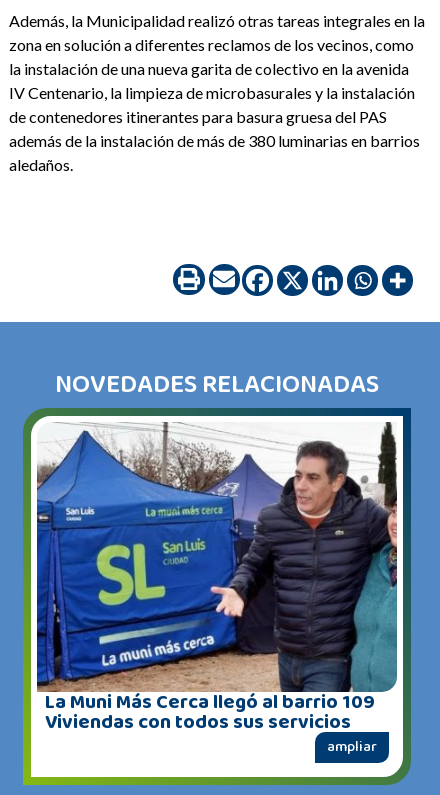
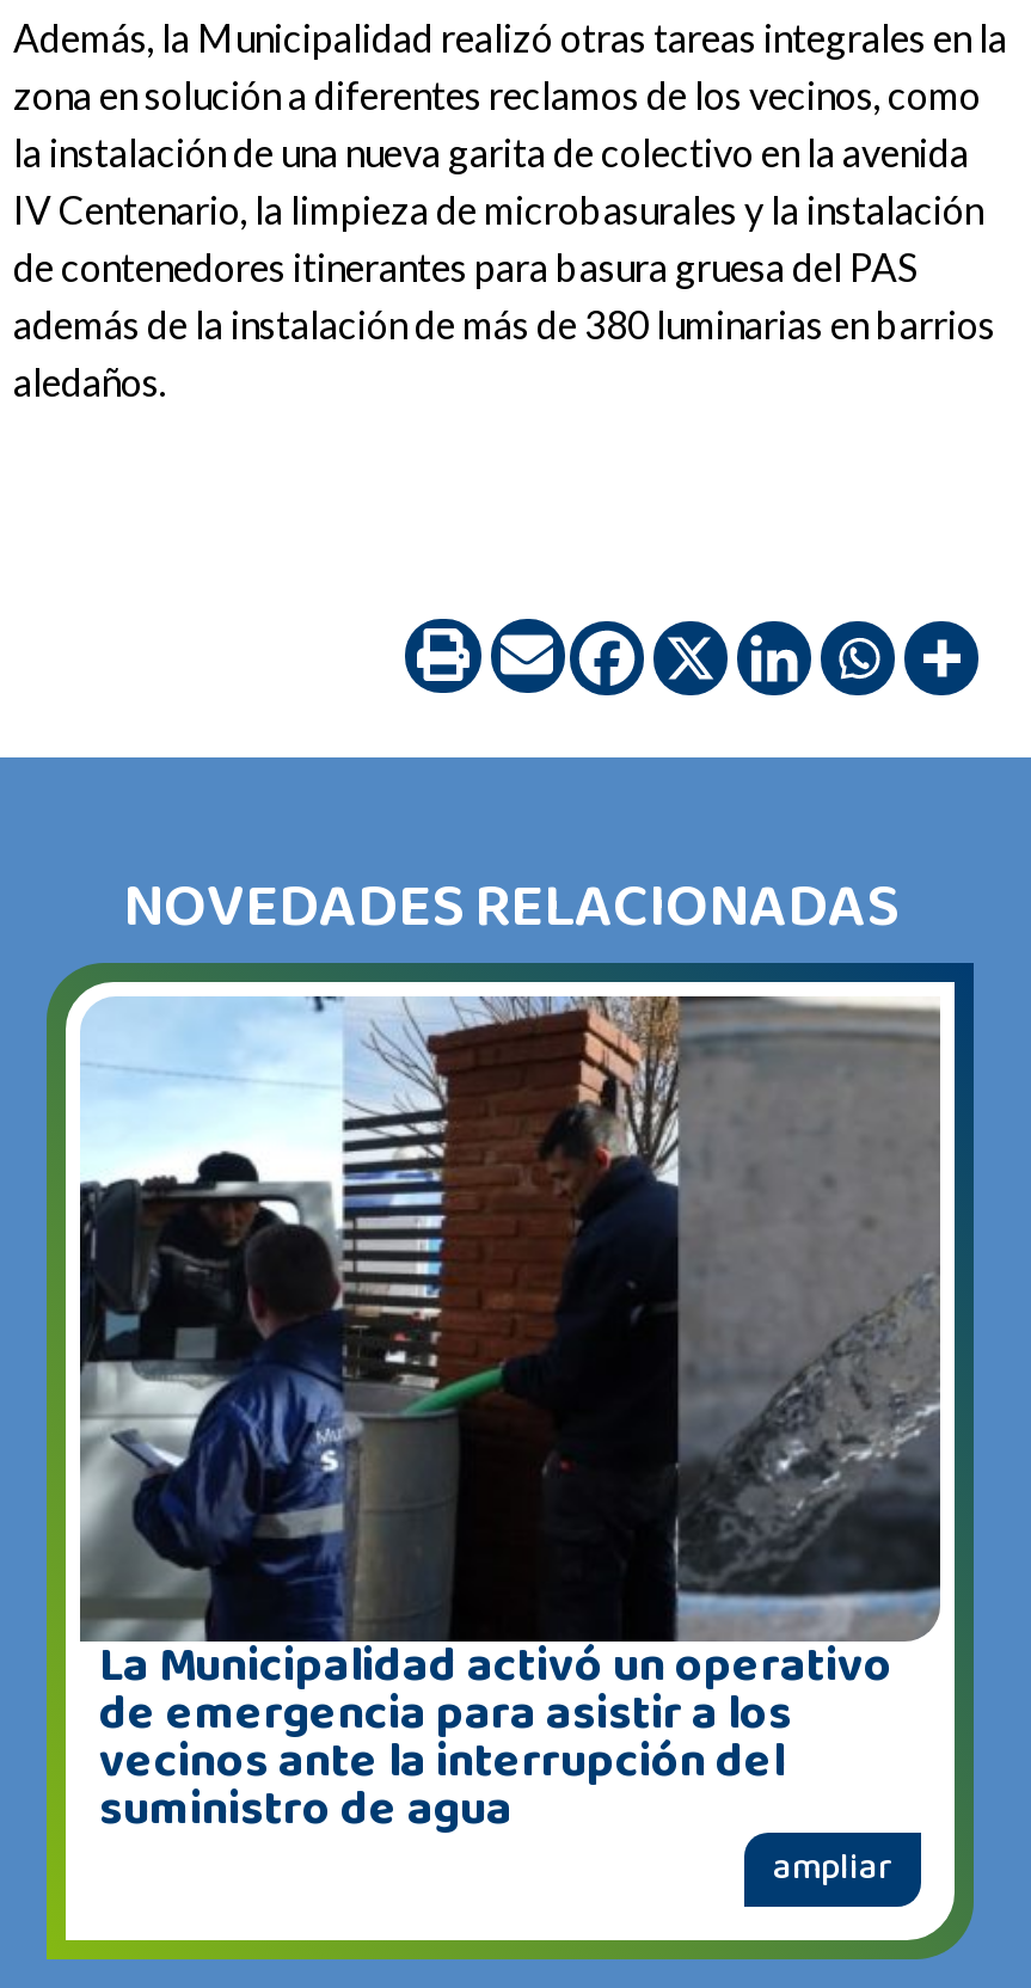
[36,421,398,738] [image] | La Muni Más Cerca llegó al barrio 109 | Viviendas con todos sus servicios -> [78,994,943,1846] [image] | La Municipalidad activó un operativo | de emergencia para asistir a los | vecinos ante la interrupción del | suministro de agua

